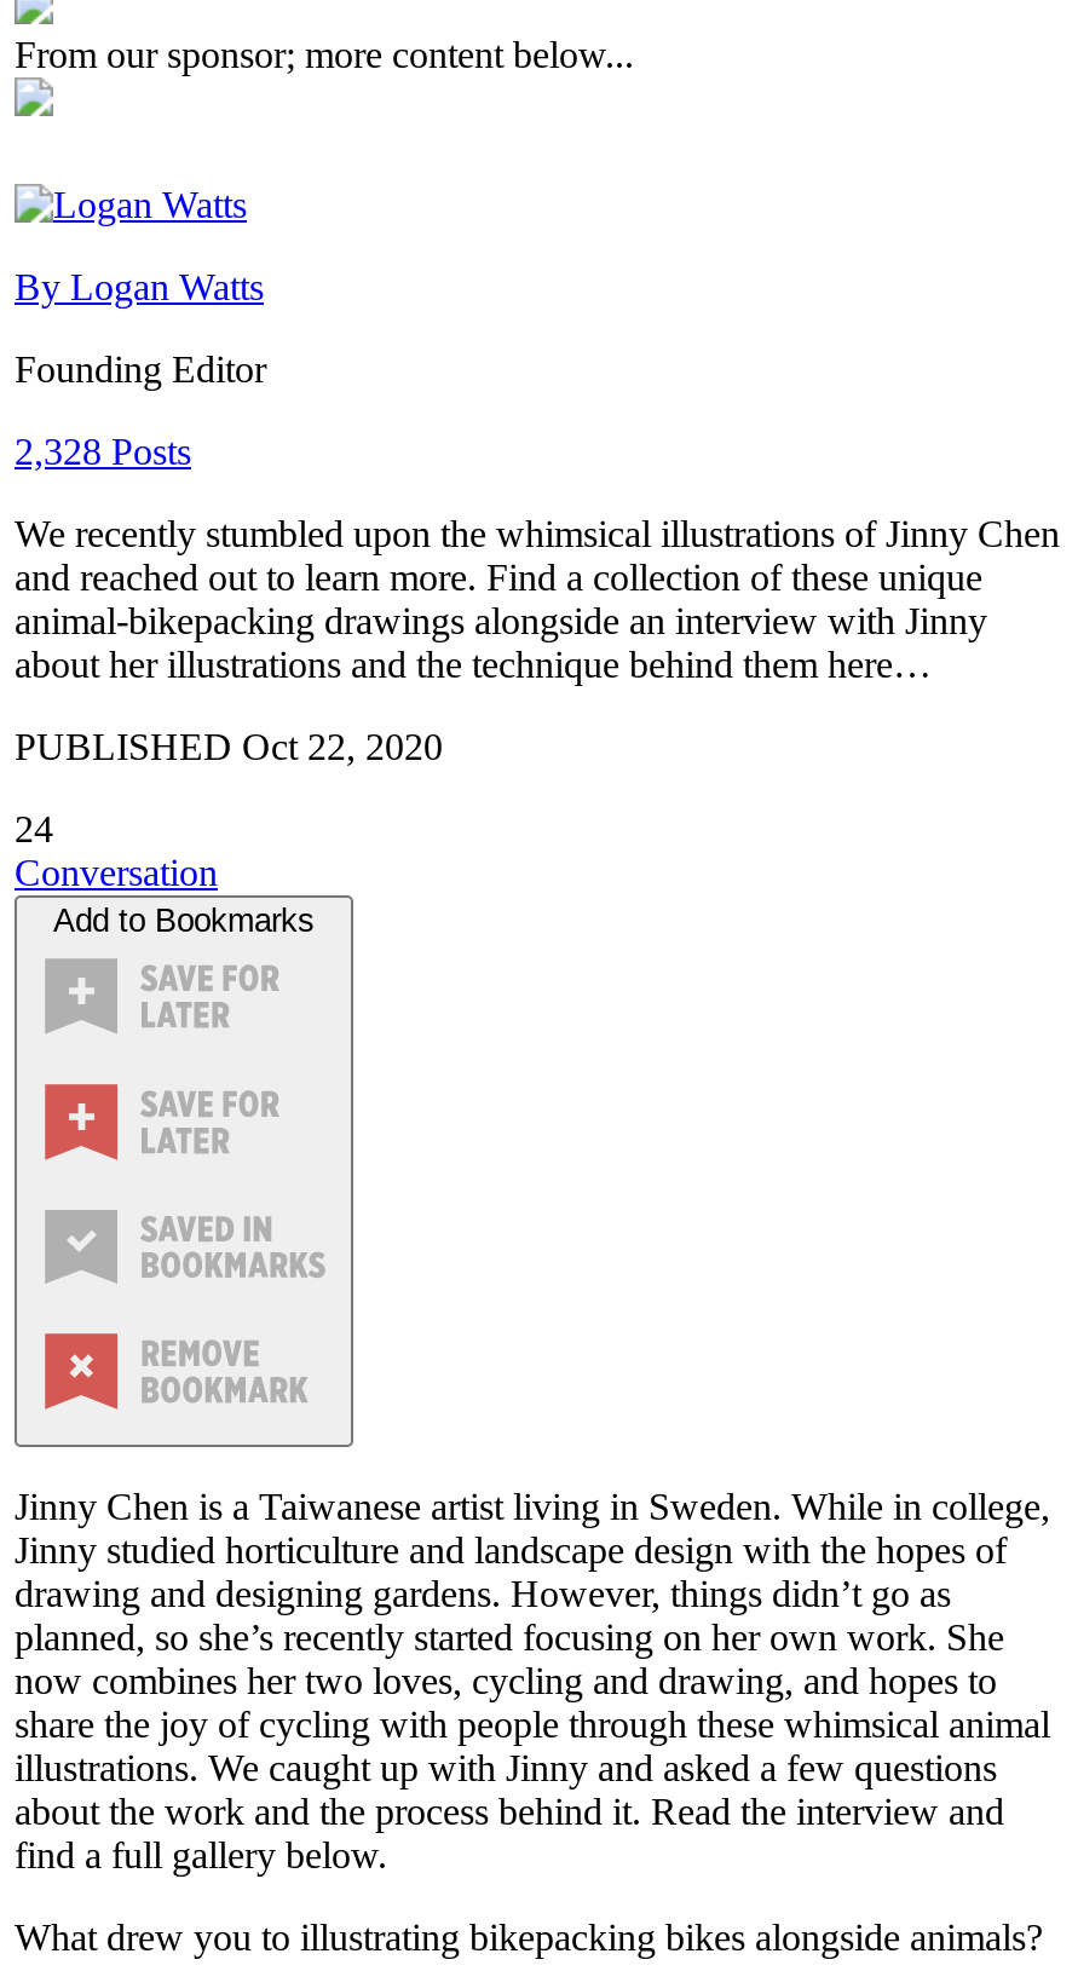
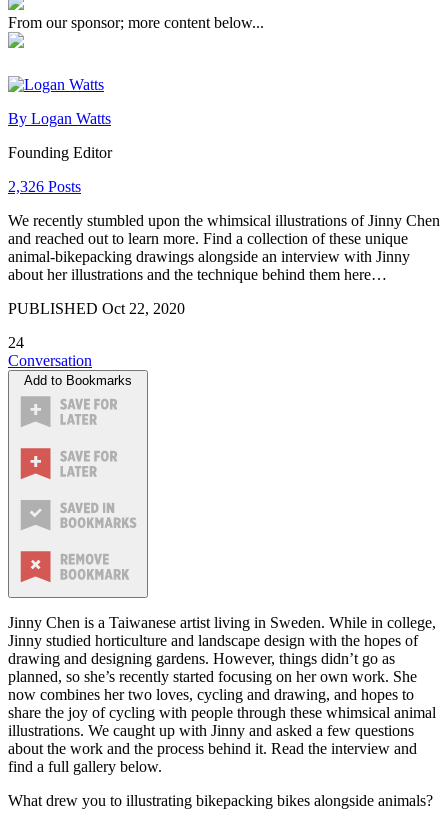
[15,431,191,473] 2,328 Posts -> [8,178,81,195] 2,326 Posts

